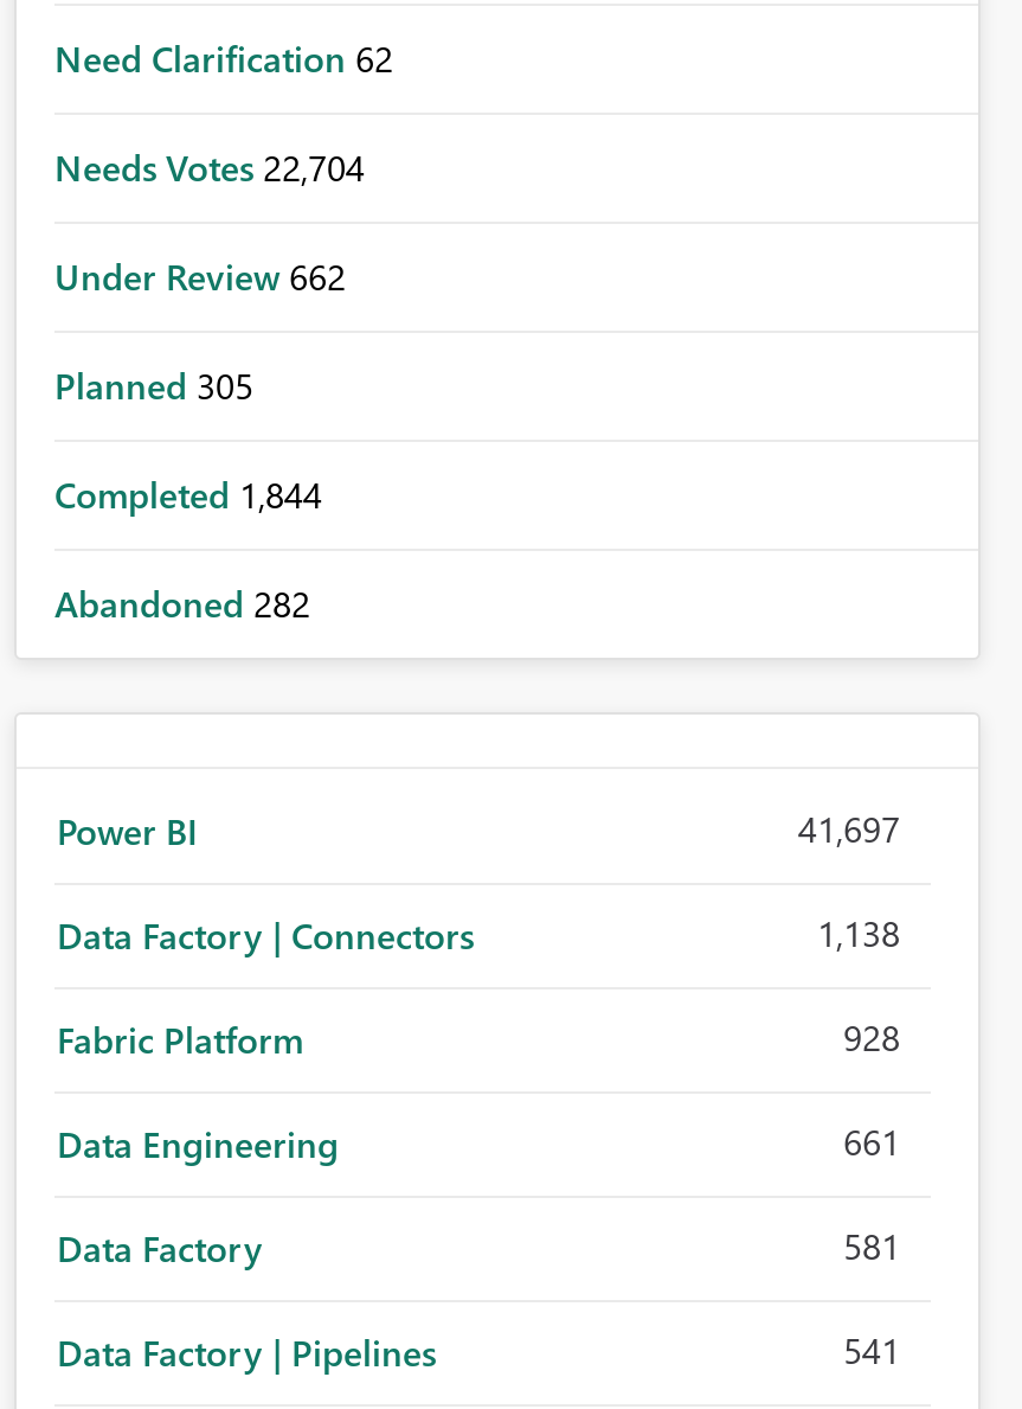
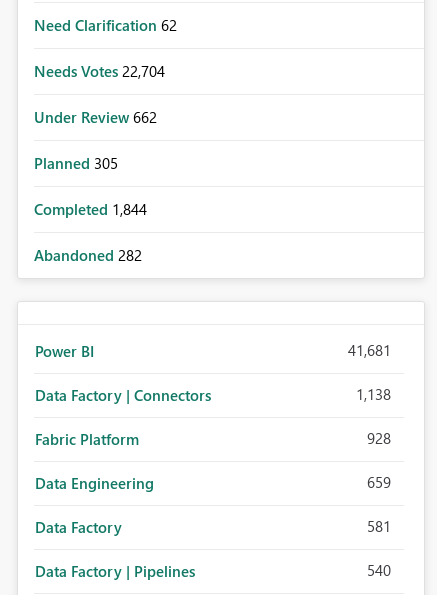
[798,804,900,852] 41,697 -> [348,340,391,360] 41,681
[843,1117,900,1164] 661 -> [367,472,391,492] 659
[843,1326,900,1373] 541 -> [367,560,391,580] 540

